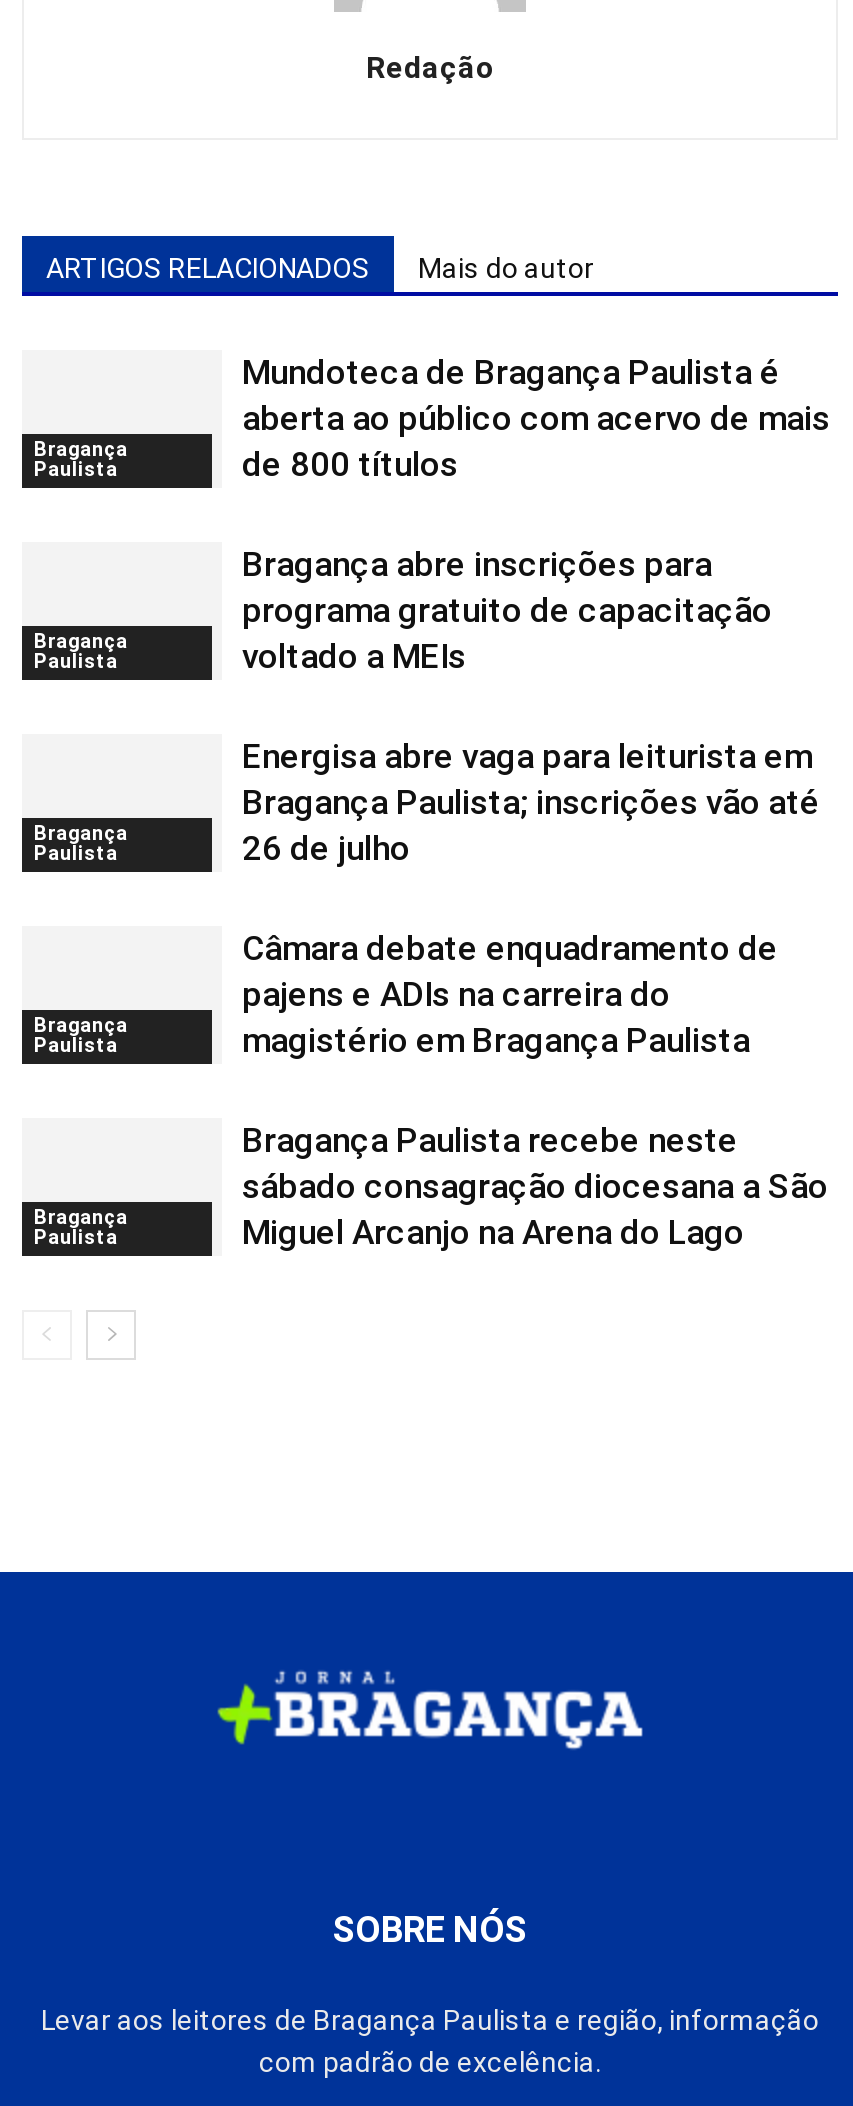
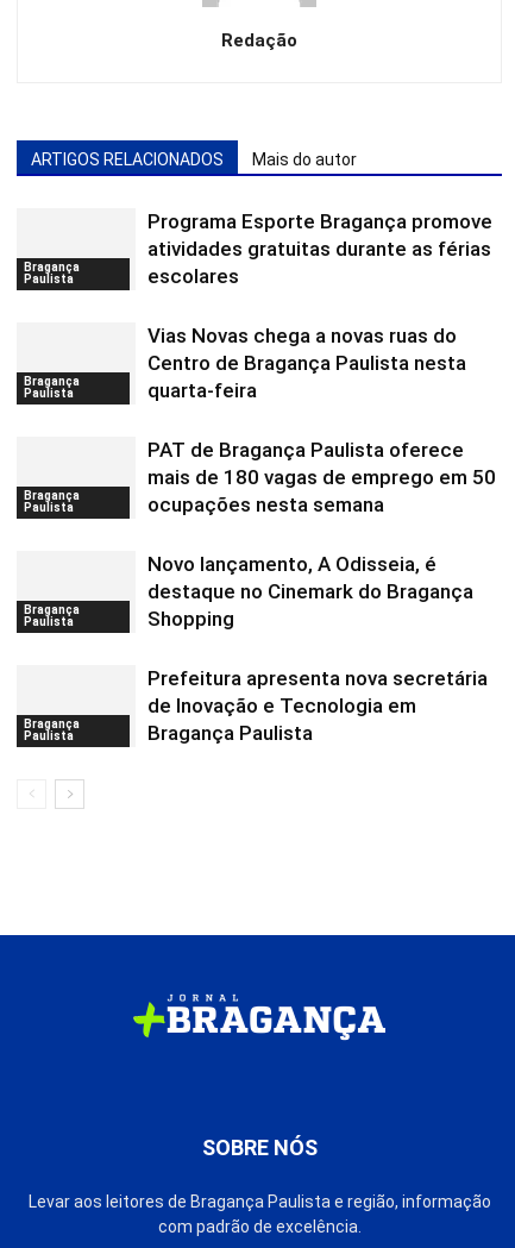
[242,352,830,484] Mundoteca de Bragança Paulista é | aberta ao público com acervo de mais | de 800 títulos -> [147,209,492,288] Programa Esporte Bragança promove | atividades gratuitas durante as férias | escolares
[242,544,772,676] Bragança abre inscrições para | programa gratuito de capacitação | voltado a MEIs -> [147,324,466,402] Vias Novas chega a novas ruas do | Centro de Bragança Paulista nesta | quarta-feira
[242,736,820,868] Energisa abre vaga para leiturista em | Bragança Paulista; inscrições vão até | 26 de julho -> [147,438,496,516] PAT de Bragança Paulista oferece | mais de 180 vagas de emprego em 50 | ocupações nesta semana
[242,928,778,1060] Câmara debate enquadramento de | pajens e ADIs na carreira do | magistério em Bragança Paulista -> [147,552,473,631] Novo lançamento, A Odisseia, é | destaque no Cinemark do Bragança | Shopping
[242,1120,828,1252] Bragança Paulista recebe neste | sábado consagração diocesana a São | Miguel Arcanjo na Arena do Lago -> [147,666,488,745] Prefeitura apresenta nova secretária | de Inovação e Tecnologia em | Bragança Paulista

